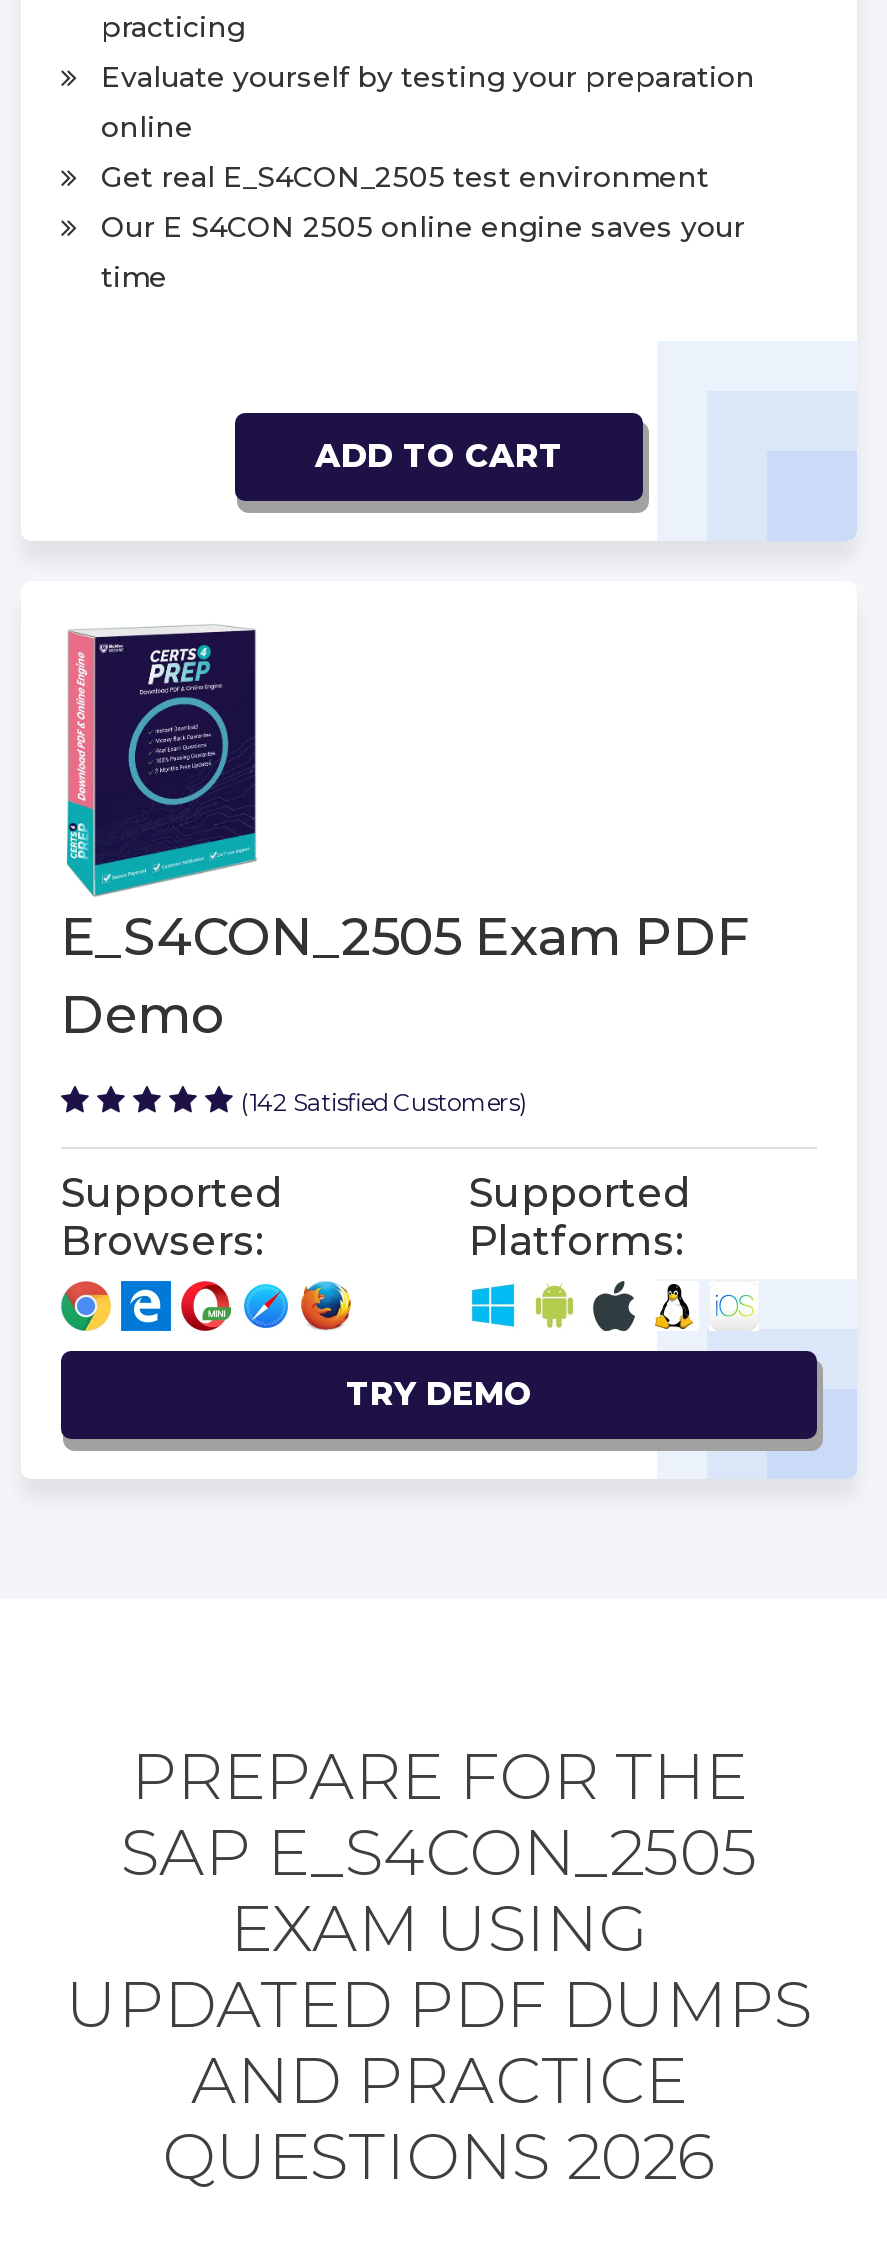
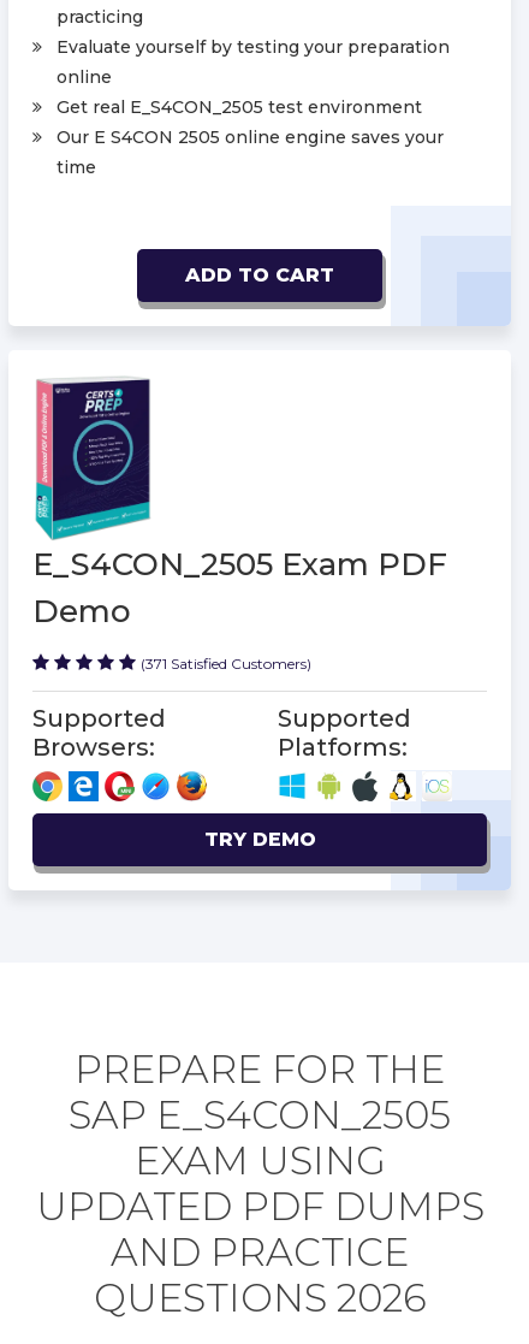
[241,1087,527,1117] (142 Satisfied Customers) -> [141,654,311,672] (371 Satisfied Customers)

